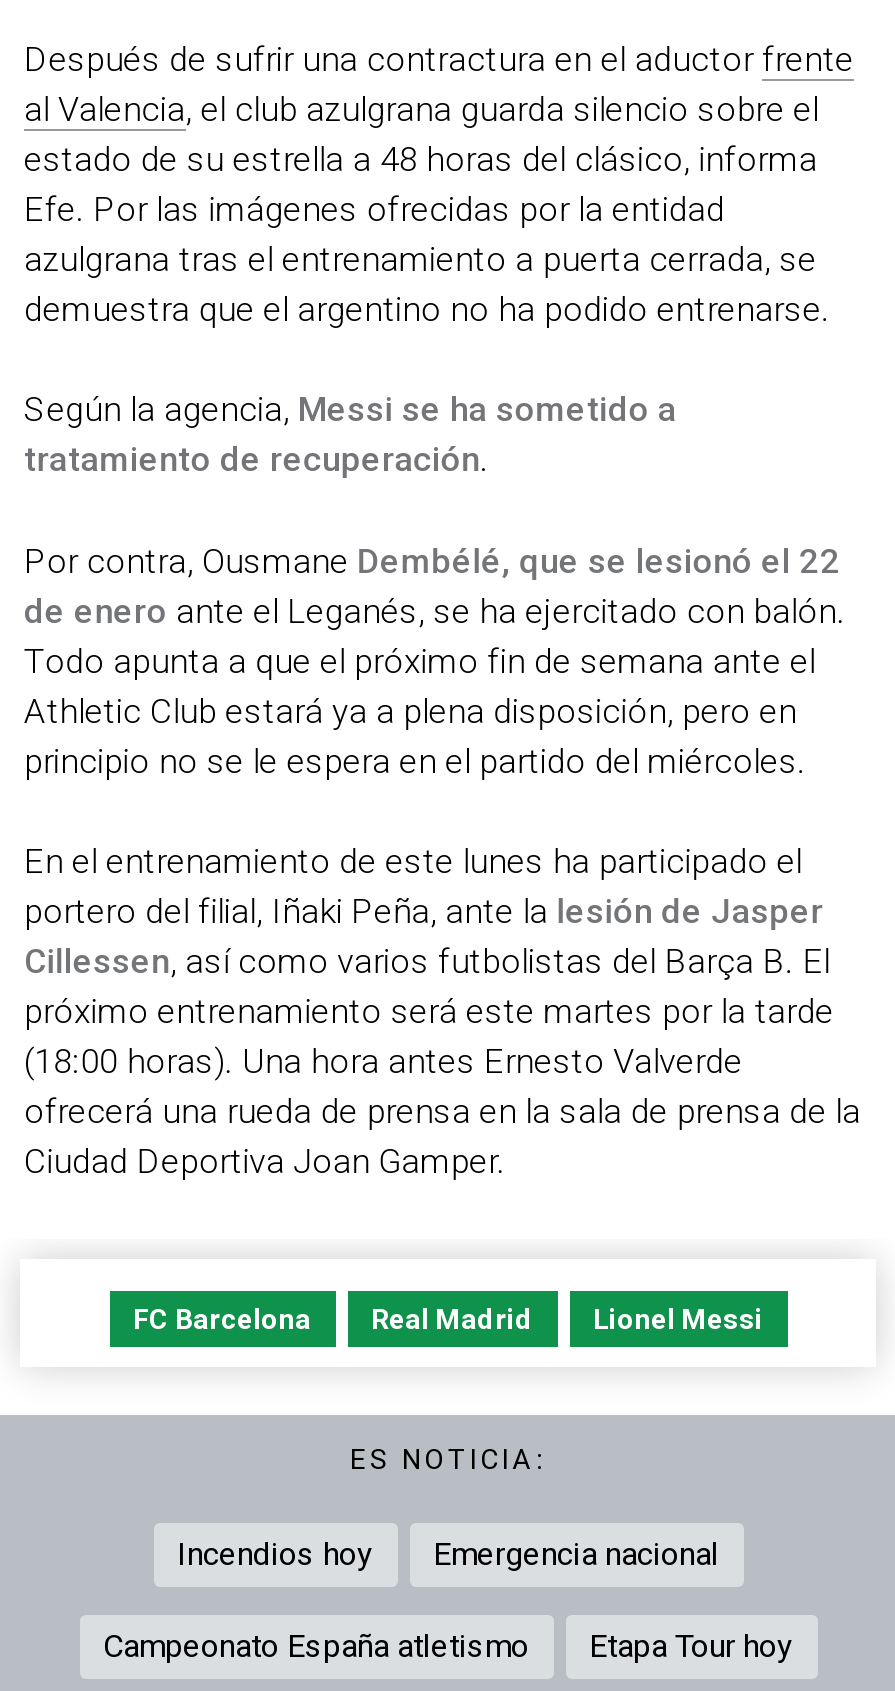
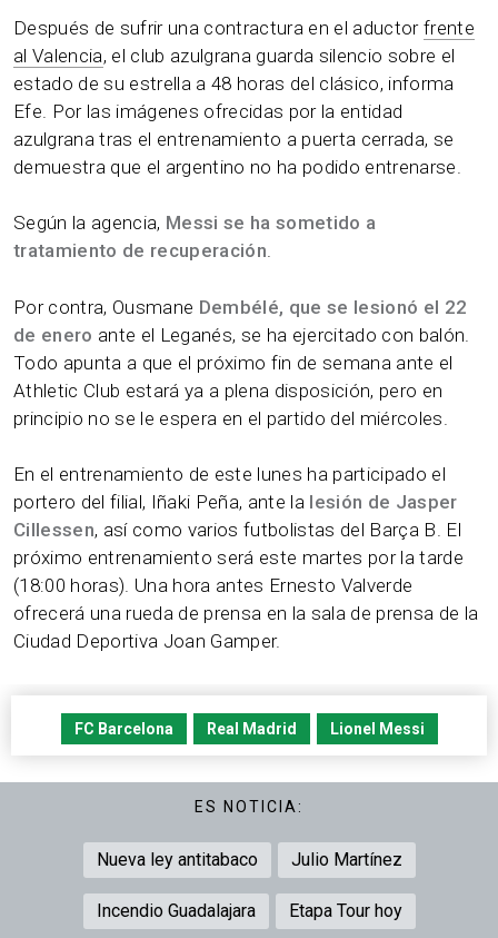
[177,1534,719,1572] Incendios hoy | Emergencia nacional -> [96,848,402,870] Nueva ley antitabaco | Julio Martínez
[103,1626,529,1664] Campeonato España atletismo -> [96,900,255,921] Incendio Guadalajara

